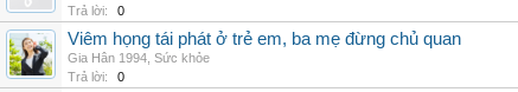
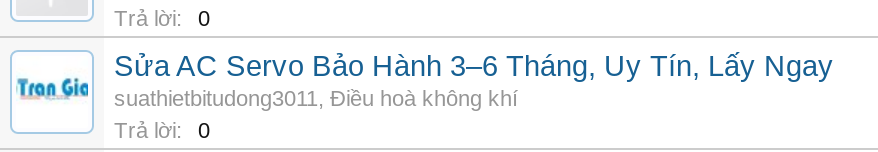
[8,29,461,77] [image] | Viêm họng tái phát ở trẻ em, ba mẹ đừng chủ quan | Gia Hân 1994, Sức khỏe -> [12,50,834,132] [image] | Sửa AC Servo Bảo Hành 3–6 Tháng, Uy Tín, Lấy Ngay | suathietbitudong3011, Điều hoà không khí

